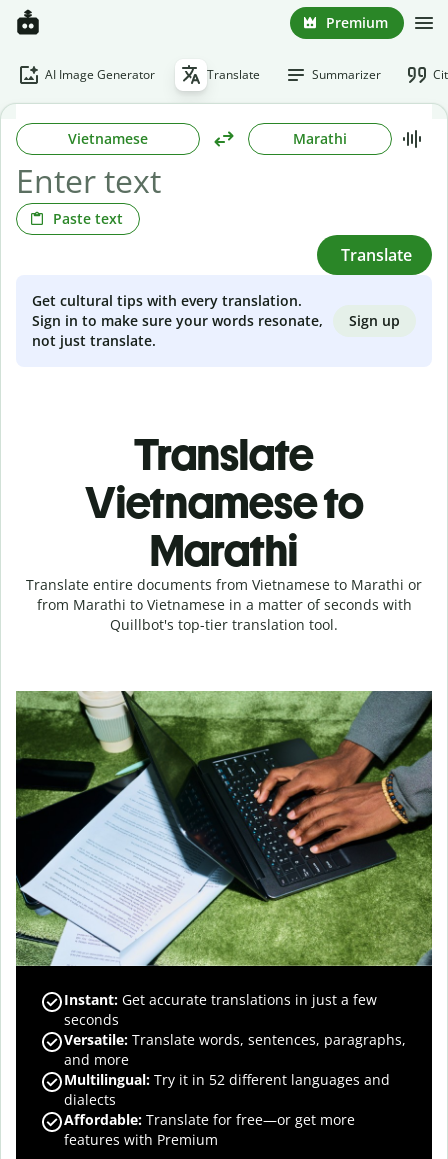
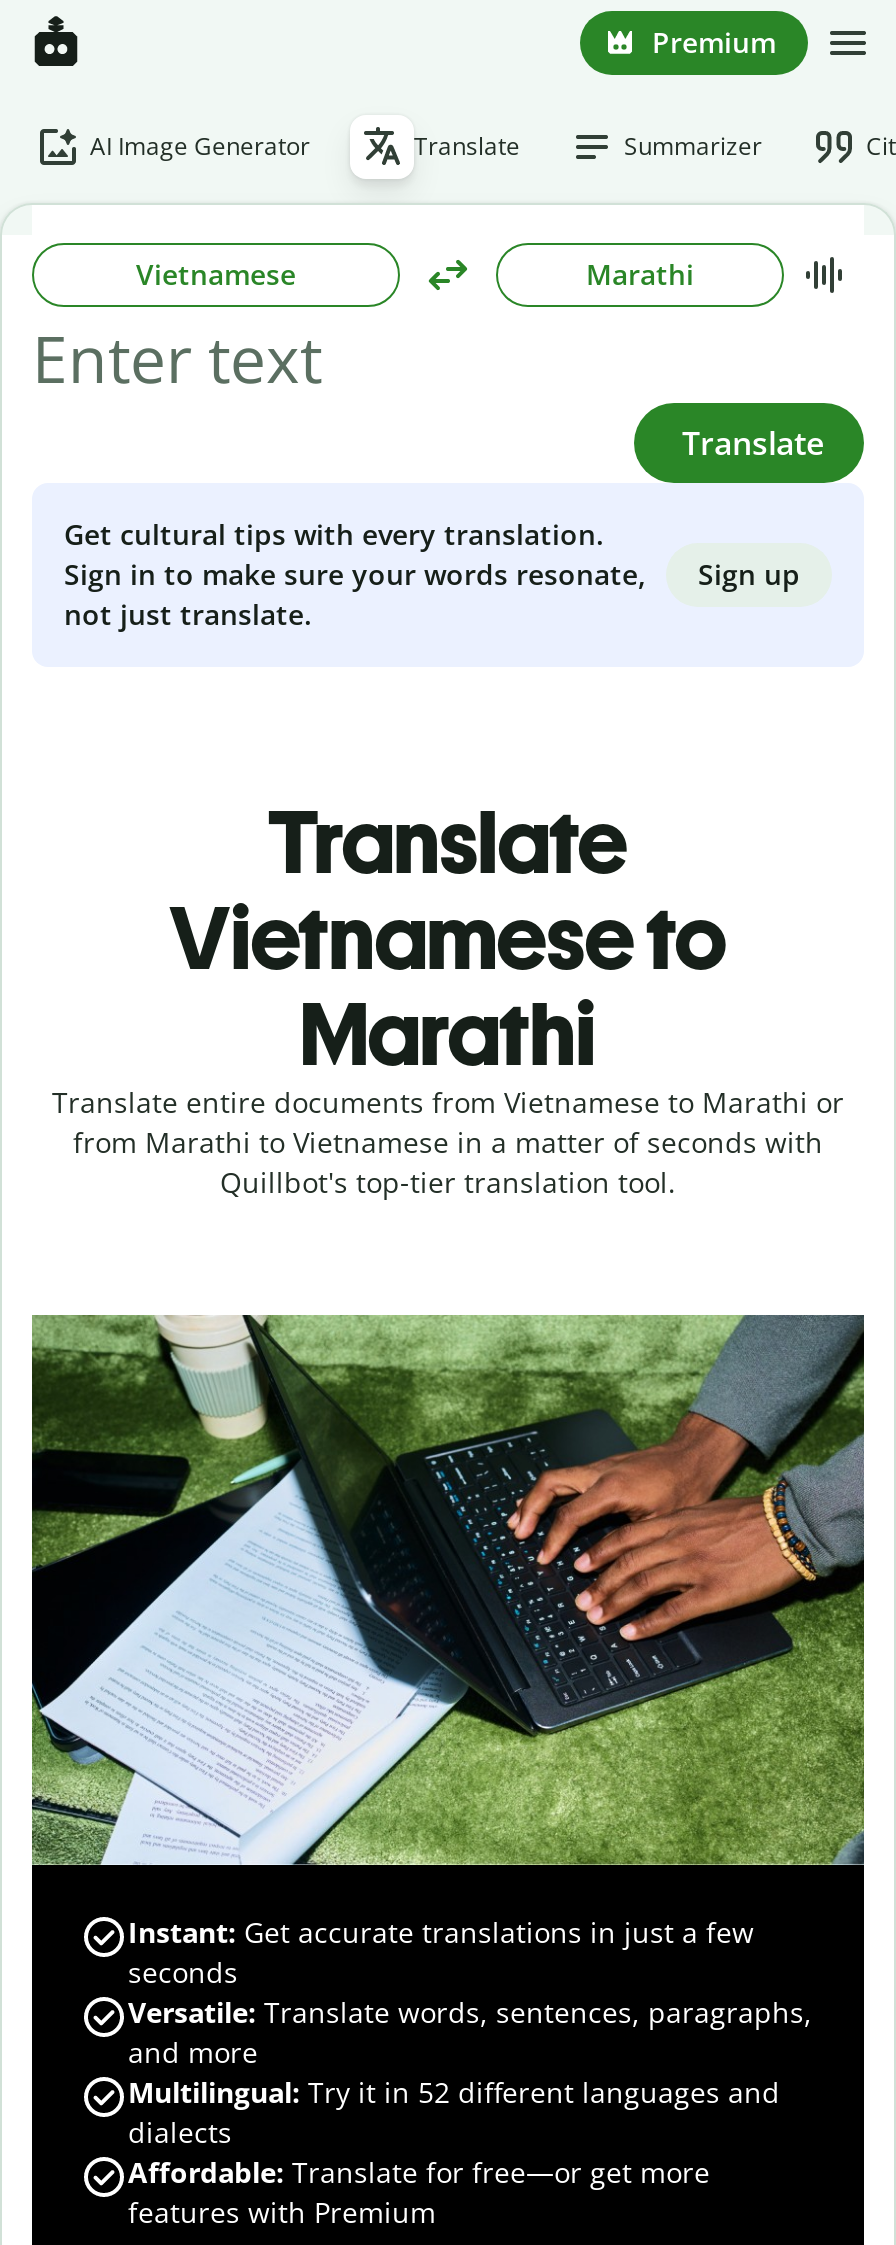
[53,208,123,227] Paste text -> none

